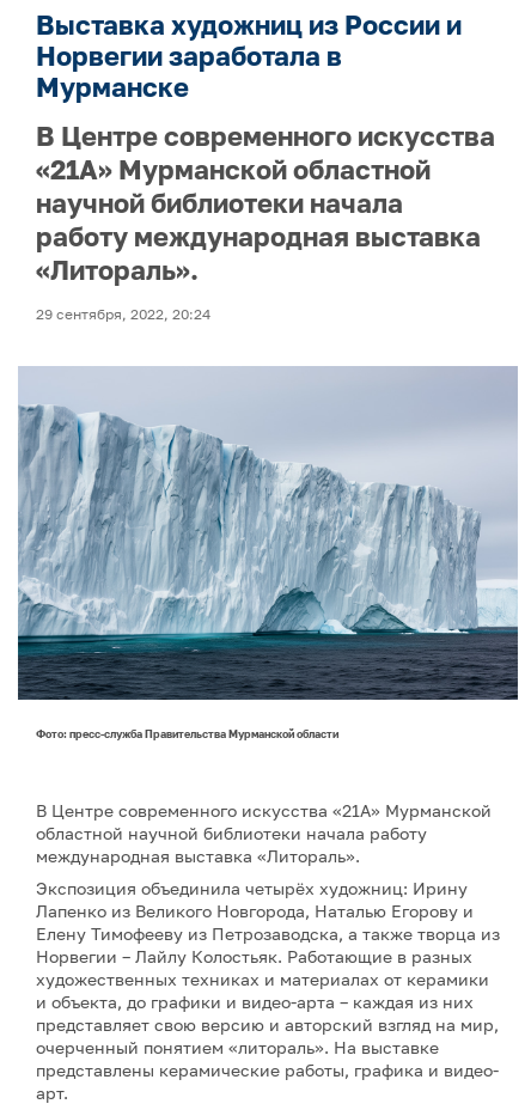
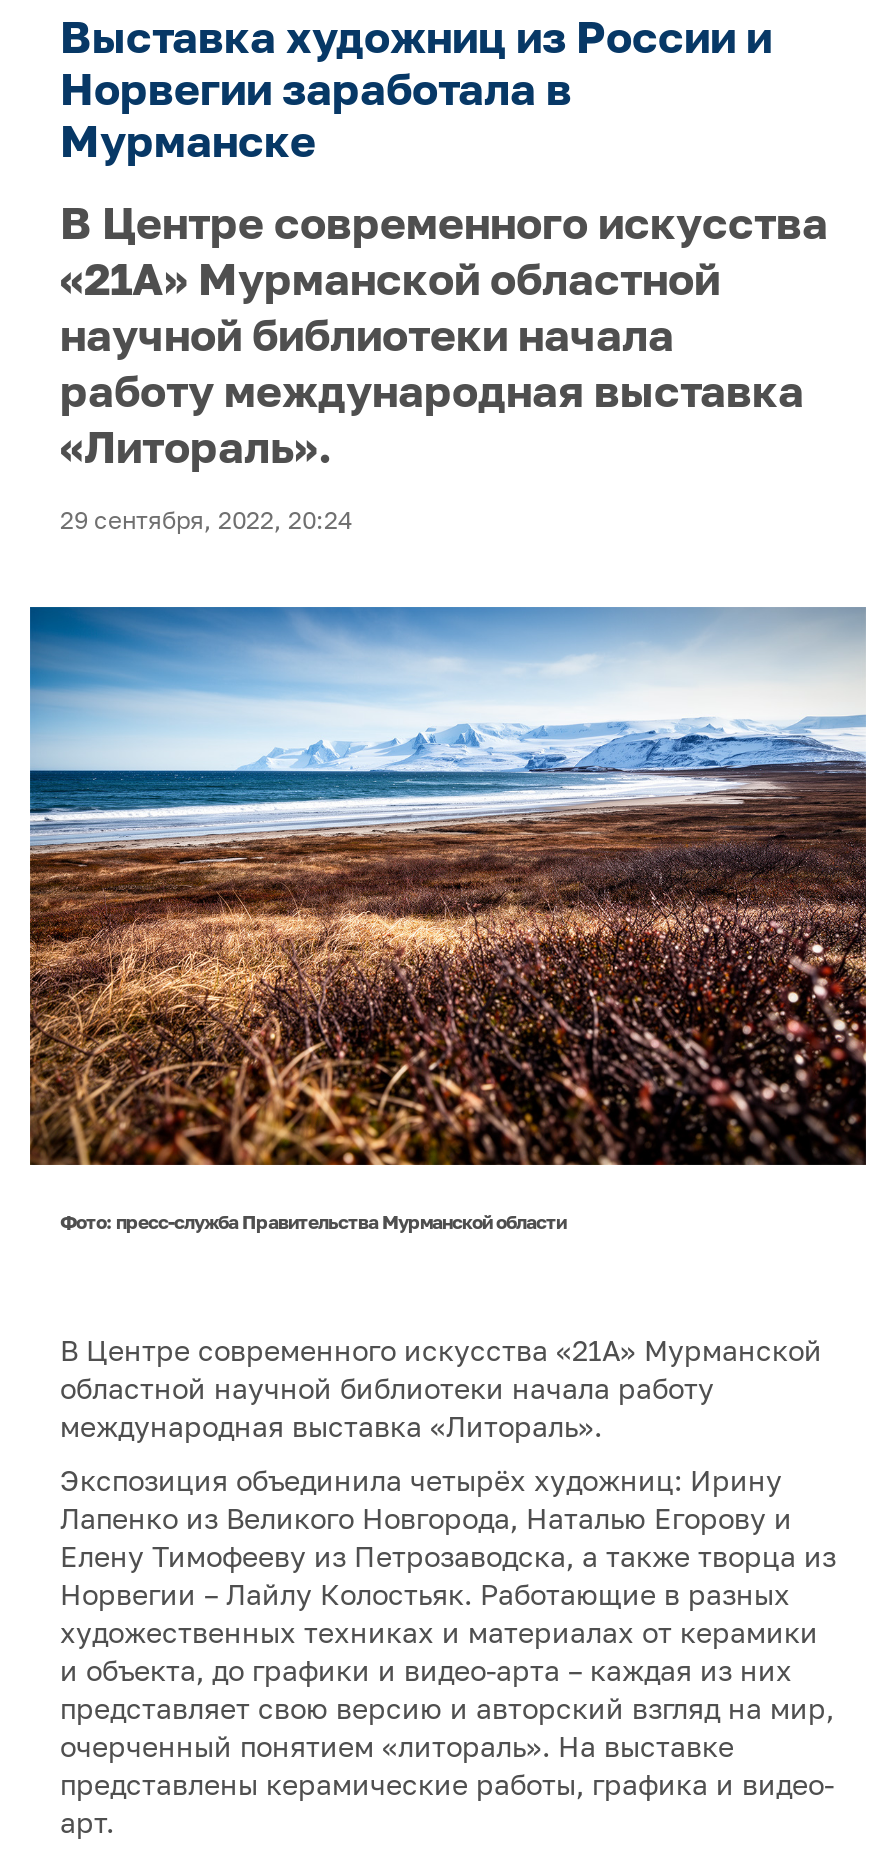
[17,366,519,701] [image] -> [28,605,868,1167] [image]

